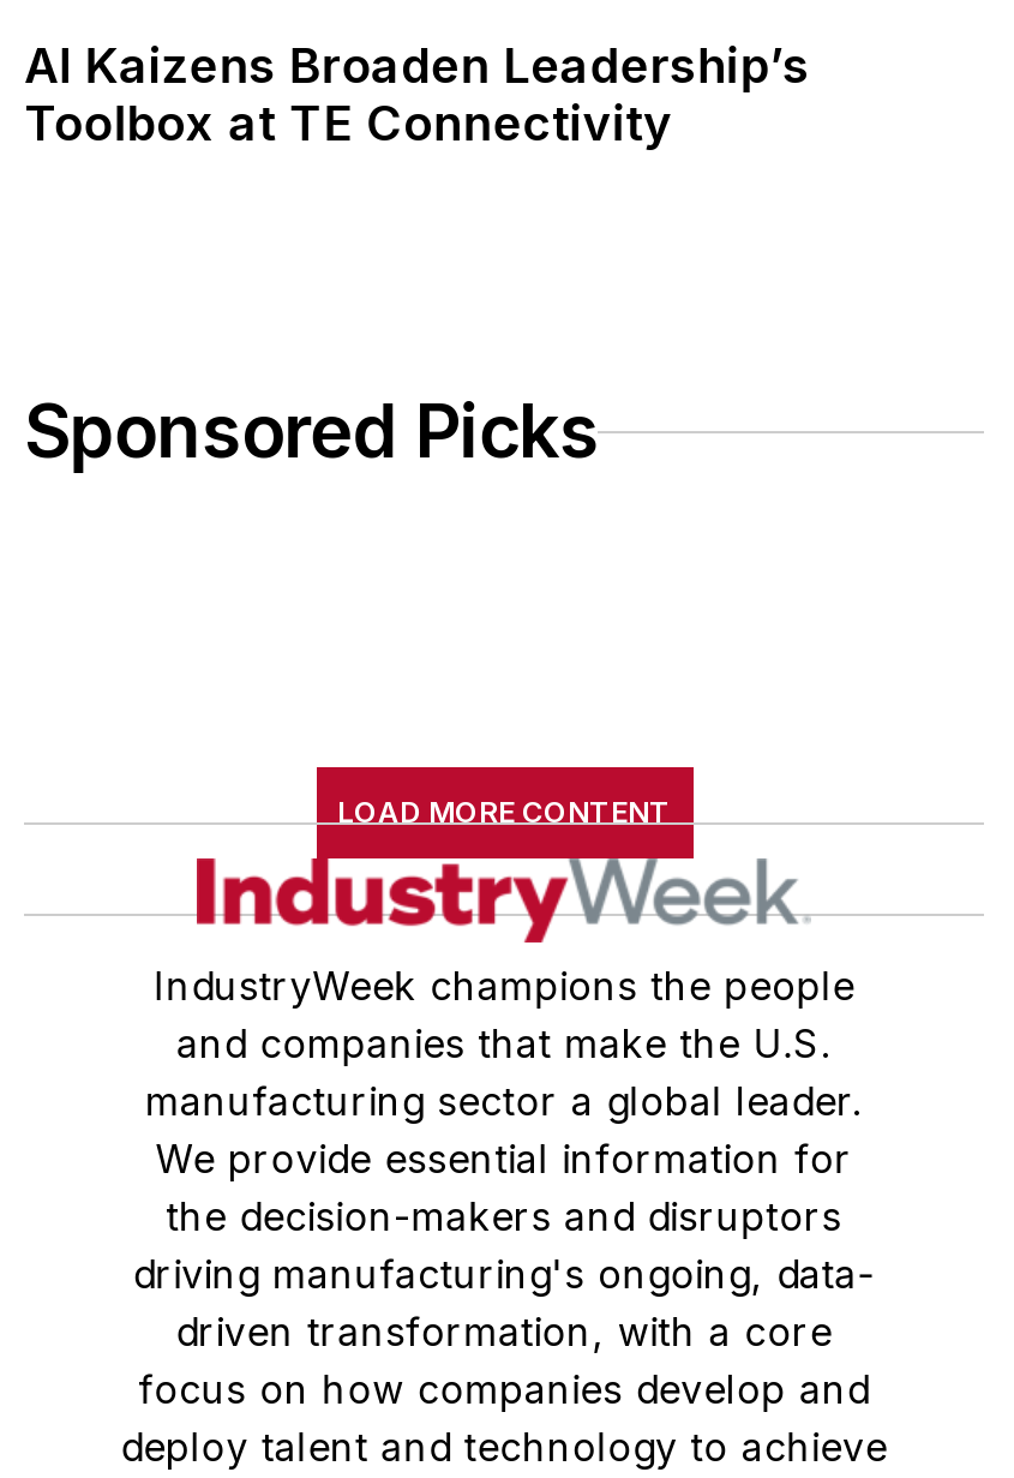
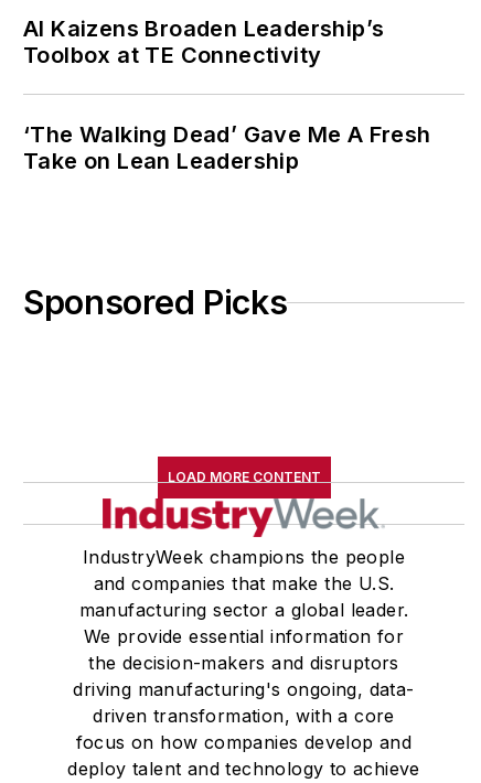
none -> [23,122,431,174] ‘The Walking Dead’ Gave Me A Fresh | Take on Lean Leadership

